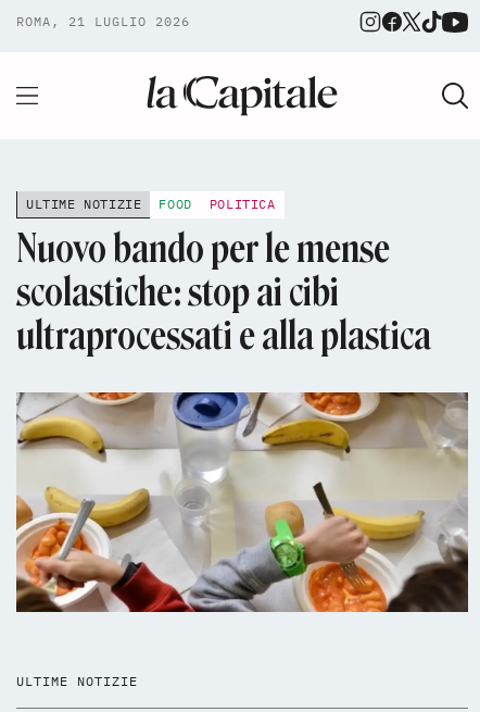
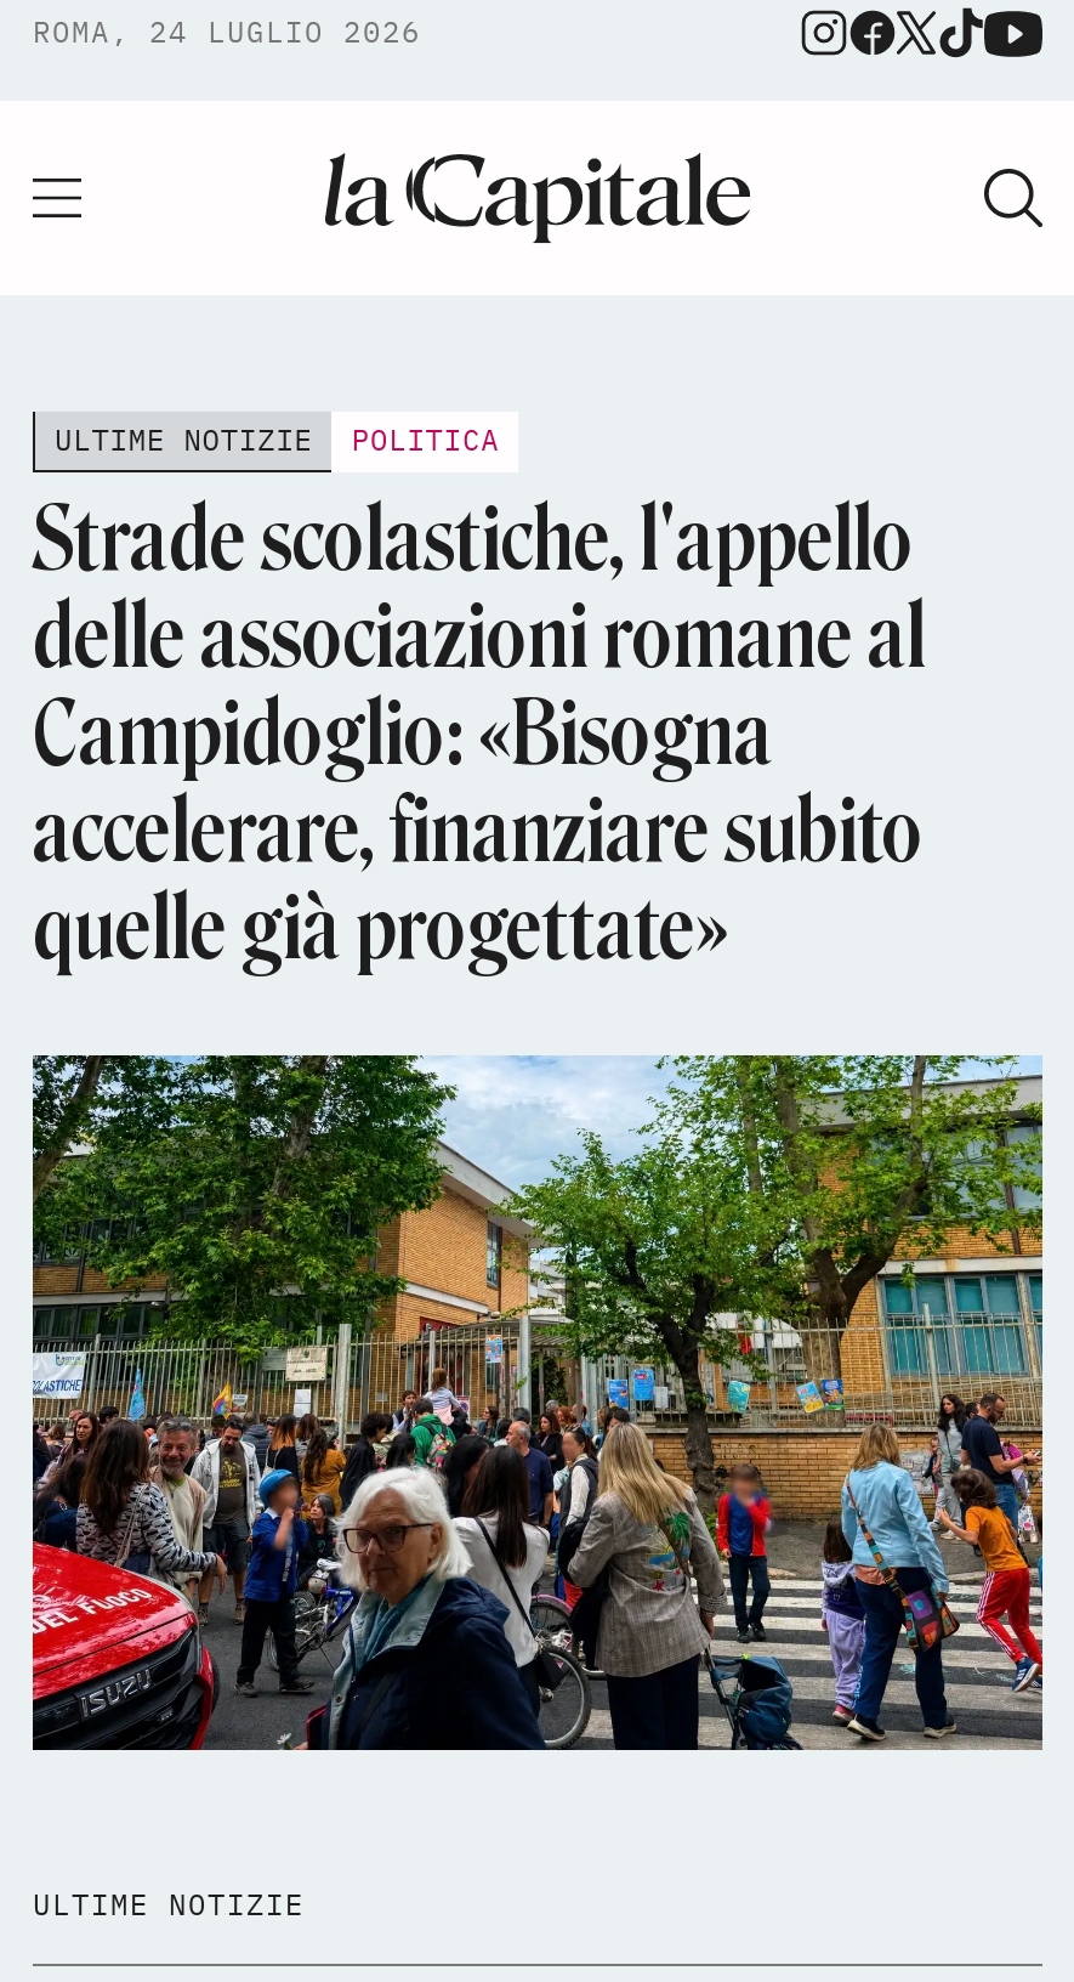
[16,13,190,29] ROMA, 21 LUGLIO 2026 -> [33,13,421,50] ROMA, 24 LUGLIO 2026
[159,196,192,212] FOOD -> none
[16,225,431,359] Nuovo bando per le mense | scolastiche: stop ai cibi | ultraprocessati e alla plastica -> [33,487,926,980] Strade scolastiche, l'appello | delle associazioni romane al | Campidoglio: «Bisogna | accelerare, finanziare subito | quelle già progettate»
[15,391,469,613] [image] -> [30,1053,1045,1752] [image]

